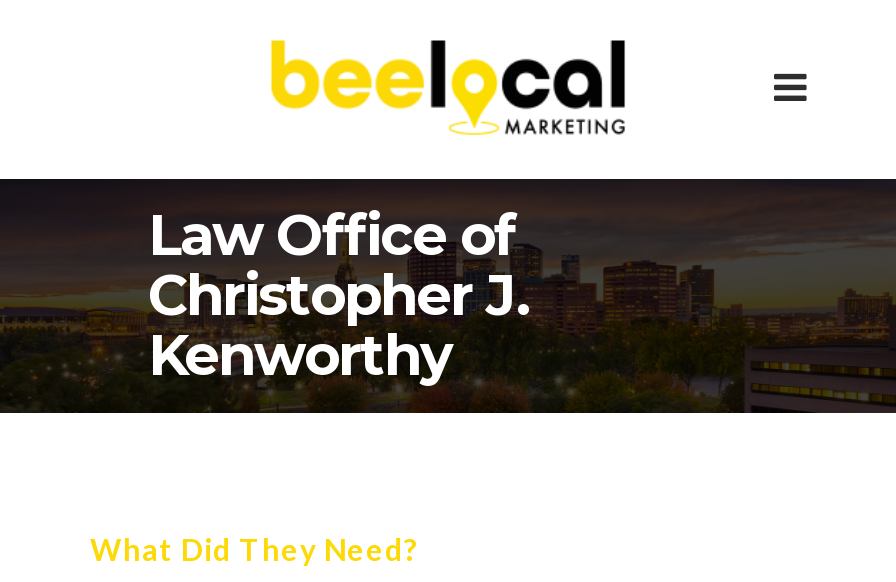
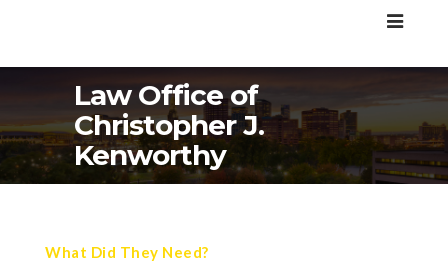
[268,39,628,137] [image] -> none

